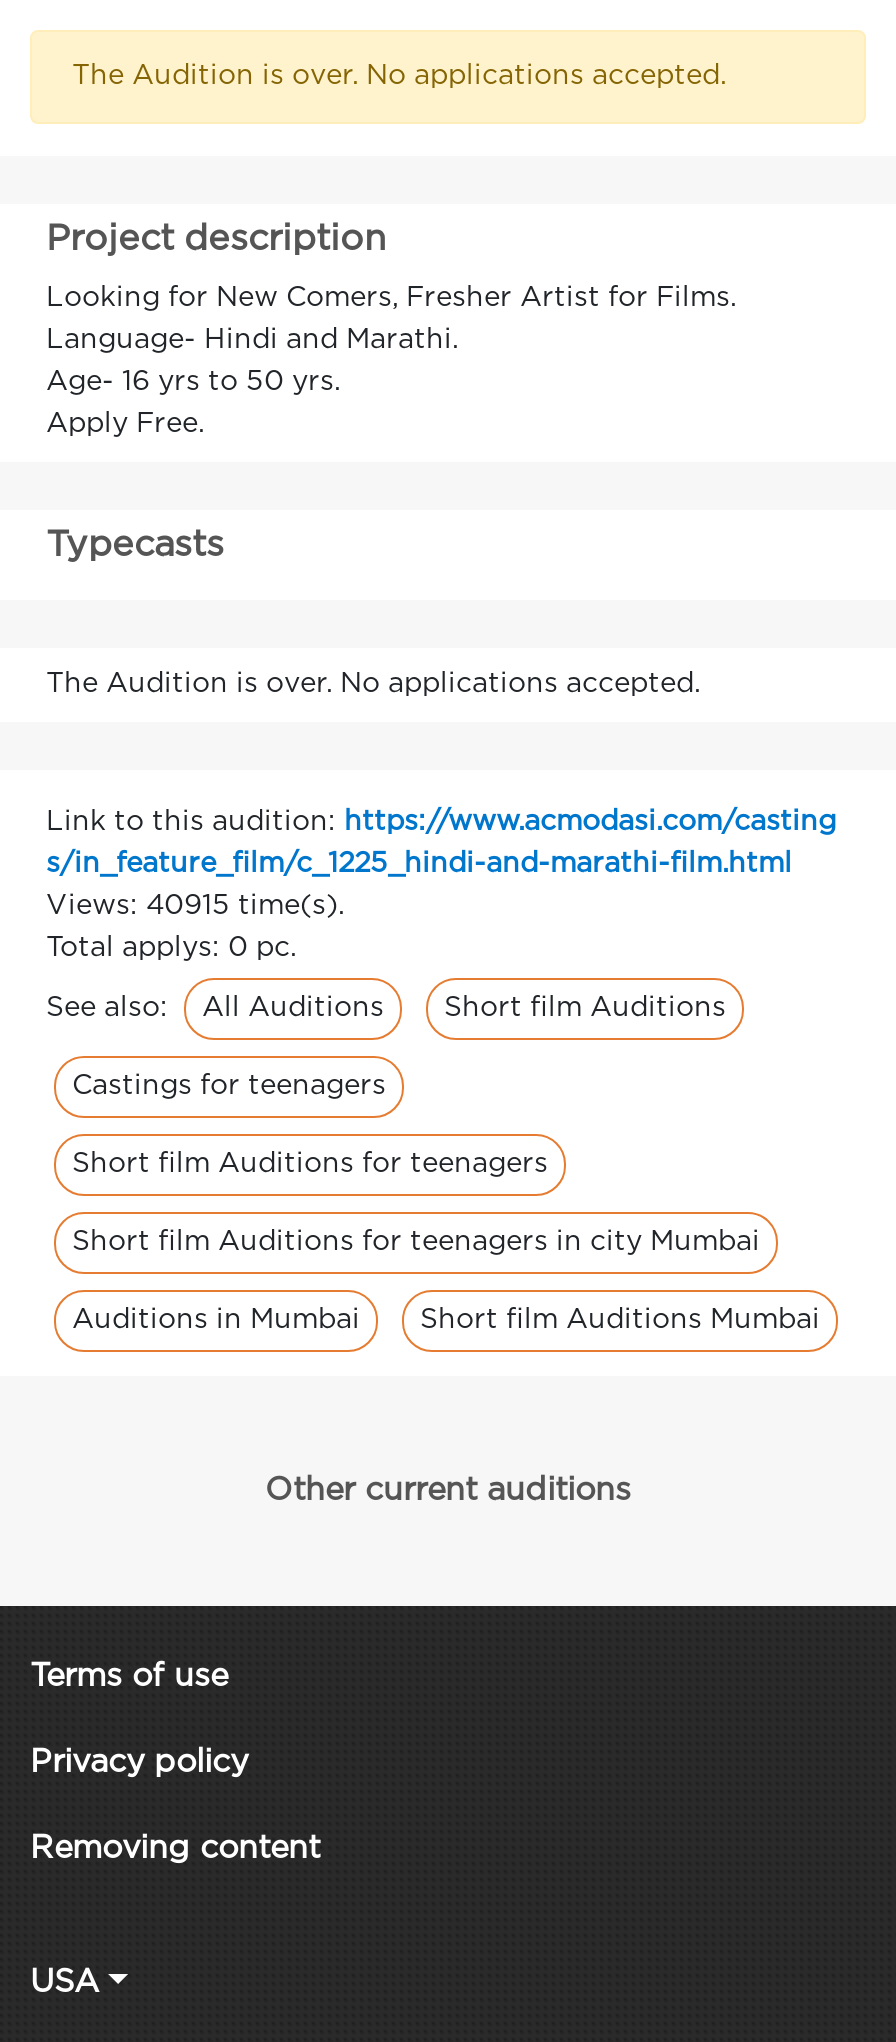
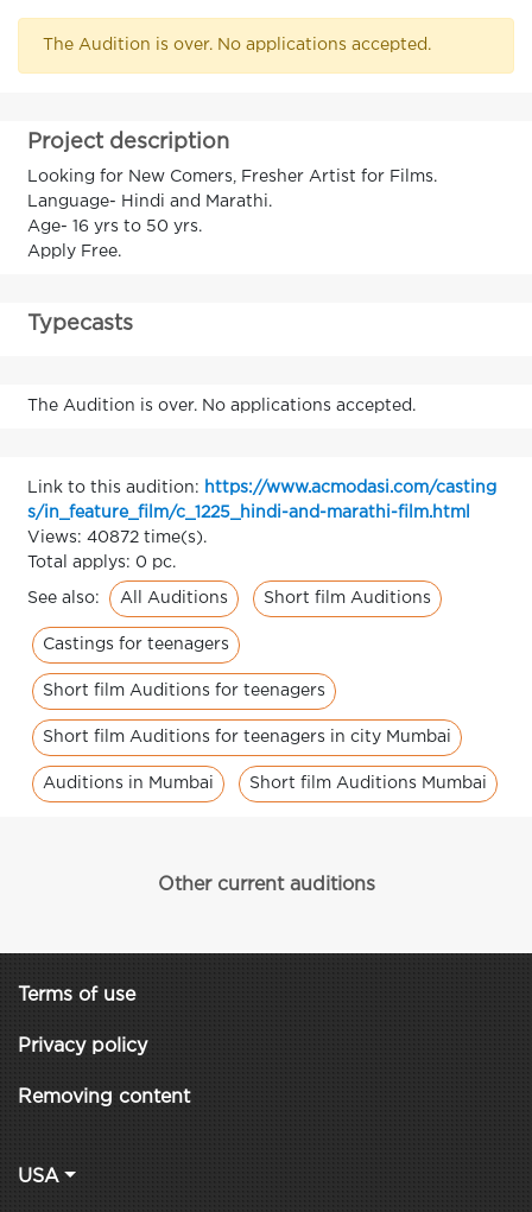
[46,894,344,918] Views: 40915 time(s). -> [27,531,207,545] Views: 40872 time(s).

